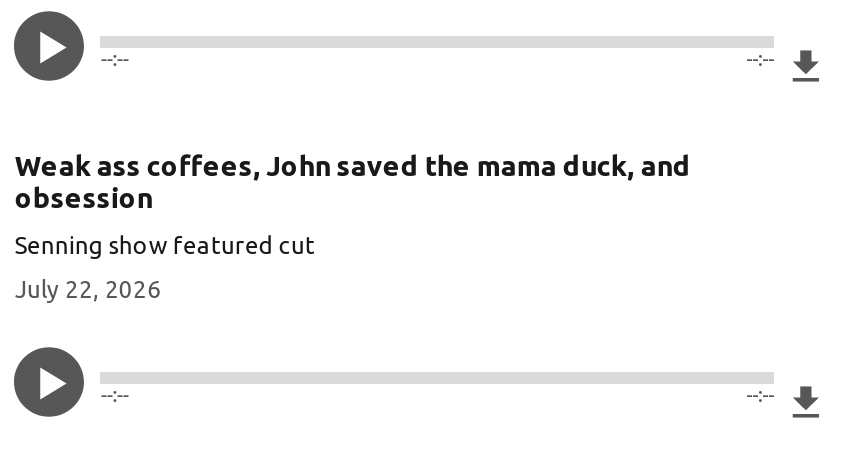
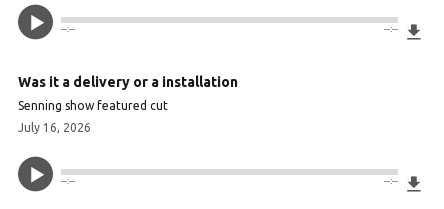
[15,149,691,213] Weak ass coffees, John saved the mama duck, and | obsession -> [18,74,238,90] Was it a delivery or a installation
[15,275,161,301] July 22, 2026 -> [18,121,91,134] July 16, 2026

